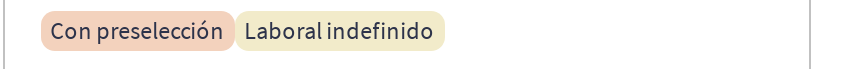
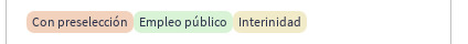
[244,14,434,44] Laboral indefinido -> [139,13,301,30] Empleo público | Interinidad

